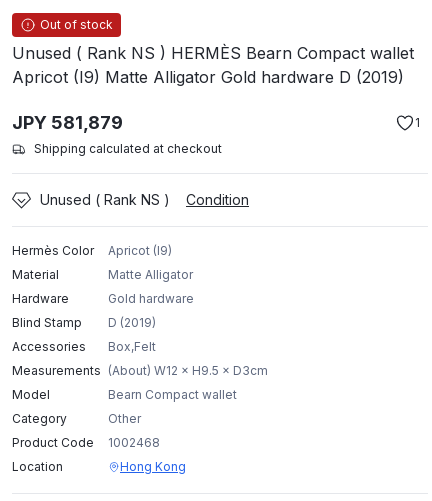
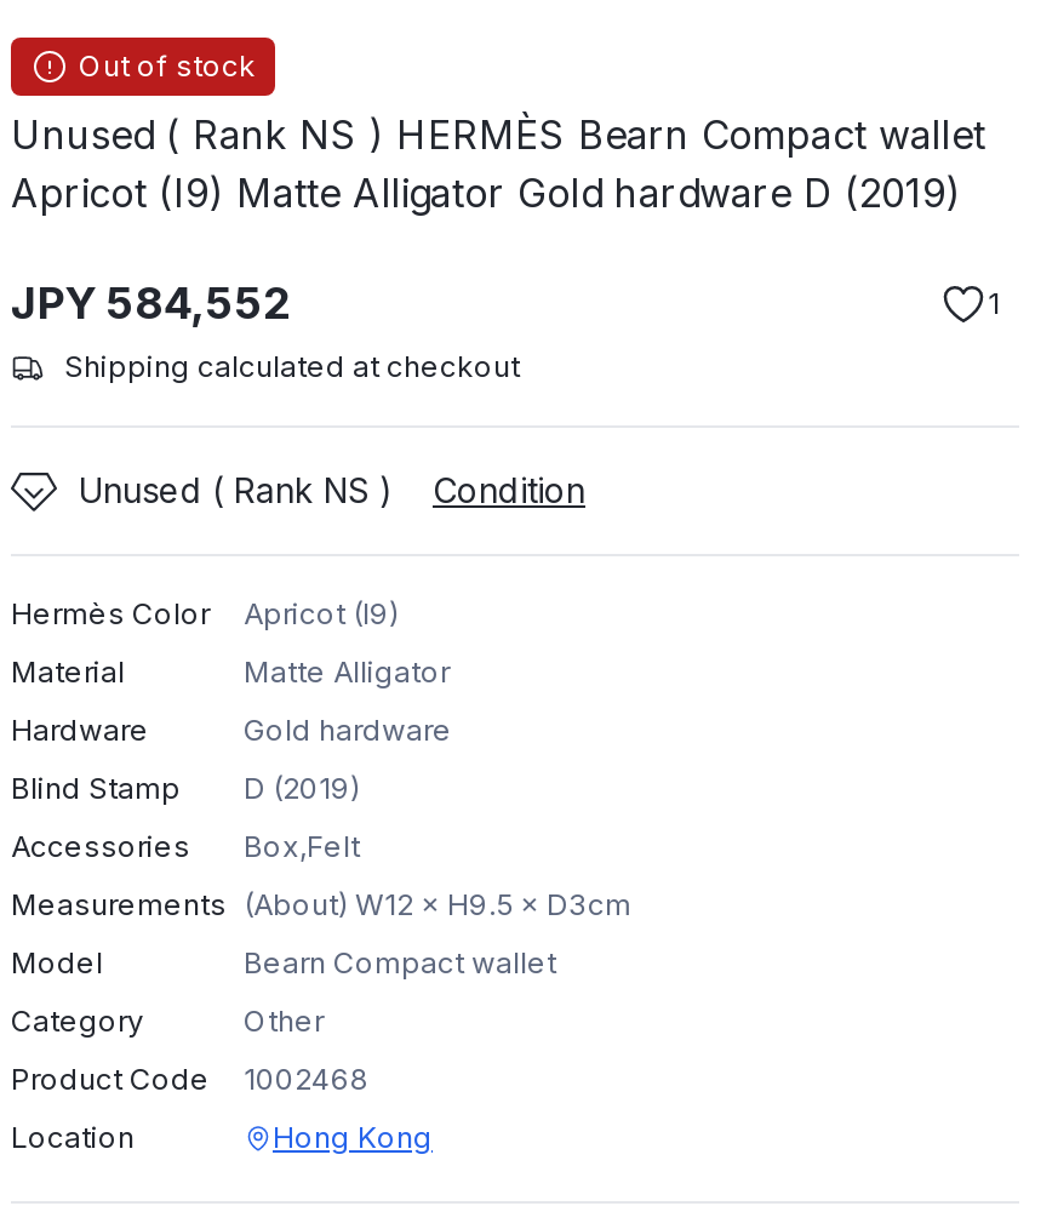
[12,112,123,133] JPY 581,879 -> [11,278,290,328] JPY 584,552

